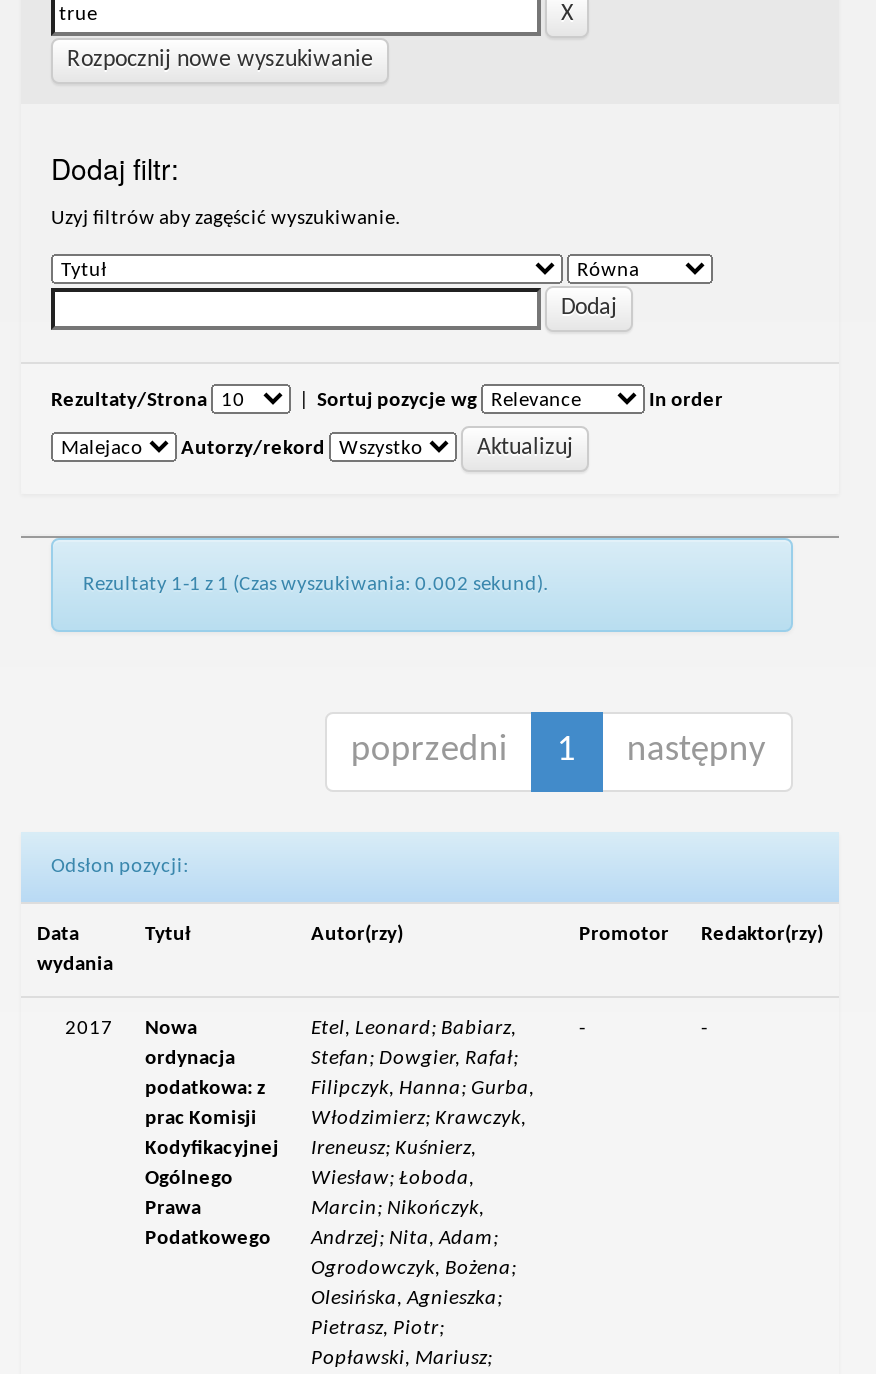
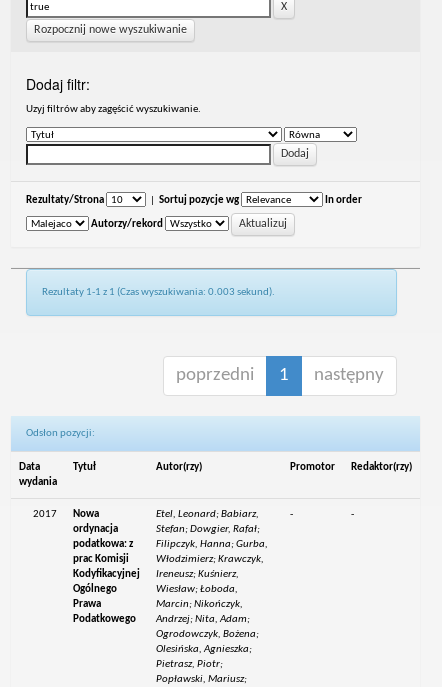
[83,574,549,596] Rezultaty 1-1 z 1 (Czas wyszukiwania: 0.002 sekund). -> [42,287,275,298] Rezultaty 1-1 z 1 (Czas wyszukiwania: 0.003 sekund).

